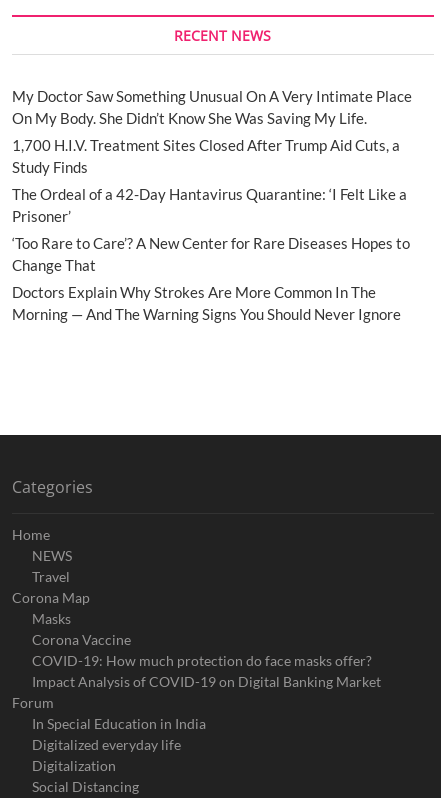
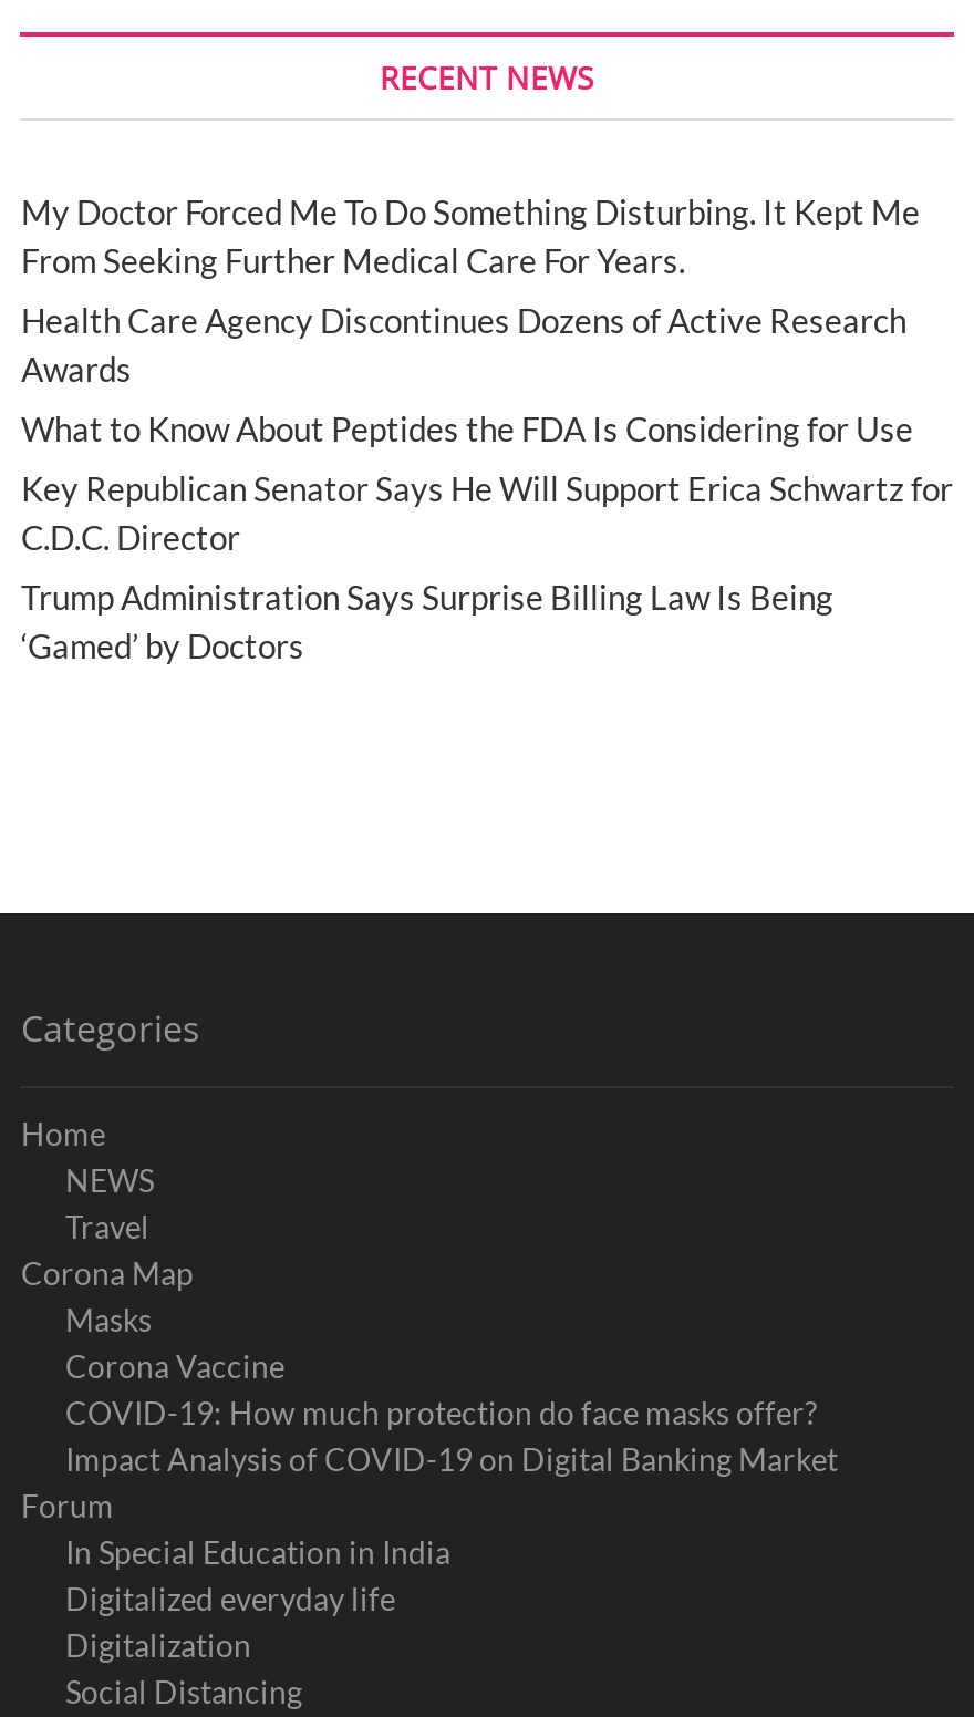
[12,87,412,127] My Doctor Saw Something Unusual On A Very Intimate Place | On My Body. She Didn’t Know She Was Saving My Life. -> [21,192,920,281] My Doctor Forced Me To Do Something Disturbing. It Kept Me | From Seeking Further Medical Care For Years.
[12,136,400,176] 1,700 H.I.V. Treatment Sites Closed After Trump Aid Cuts, a | Study Finds -> [21,300,906,389] Health Care Agency Discontinues Dozens of Active Research | Awards
[12,185,407,225] The Ordeal of a 42-Day Hantavirus Quarantine: ‘I Felt Like a | Prisoner’ -> [21,409,913,449] What to Know About Peptides the FDA Is Considering for Use
[12,234,410,274] ‘Too Rare to Care’? A New Center for Rare Diseases Hopes to | Change That -> [21,469,953,557] Key Republican Senator Says He Will Support Erica Schwartz for | C.D.C. Director
[12,283,401,323] Doctors Explain Why Strokes Are More Common In The | Morning — And The Warning Signs You Should Never Ignore -> [21,577,833,666] Trump Administration Says Surprise Billing Law Is Being | ‘Gamed’ by Doctors

